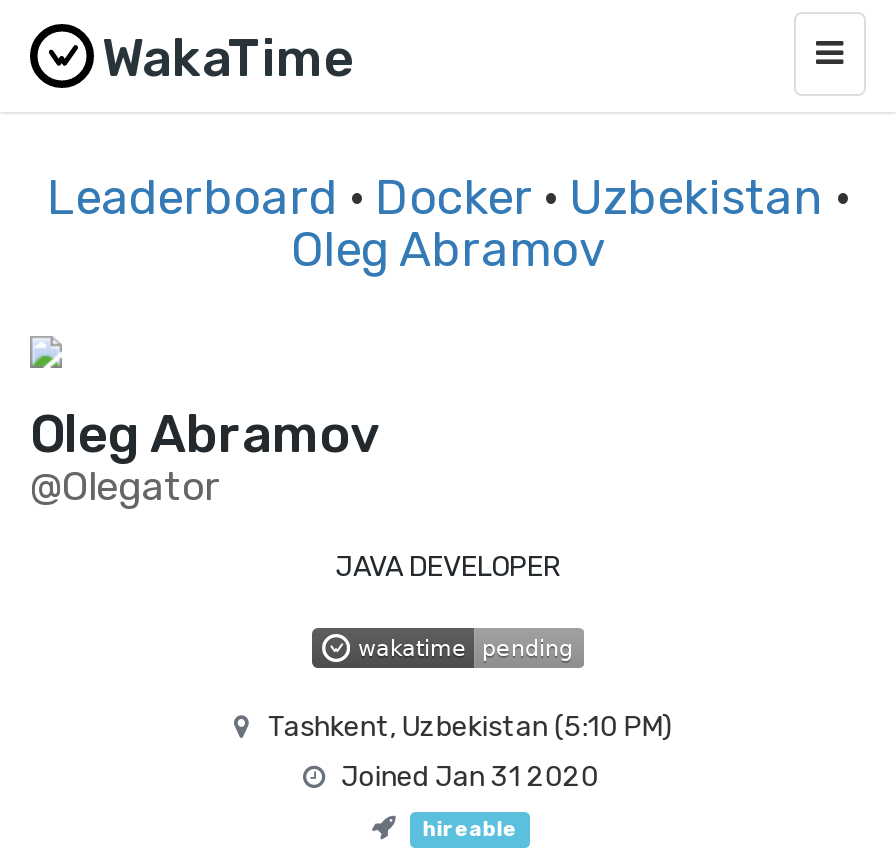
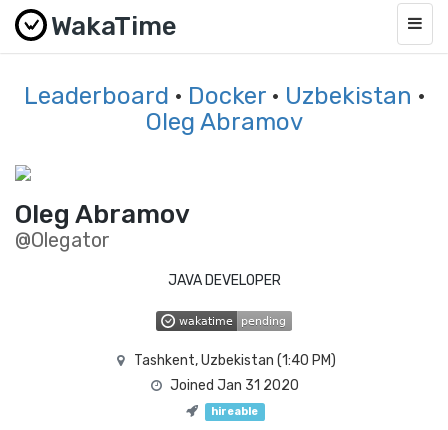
[268,711,672,745] Tashkent, Uzbekistan (5:10 PM) -> [134,352,336,369] Tashkent, Uzbekistan (1:40 PM)

